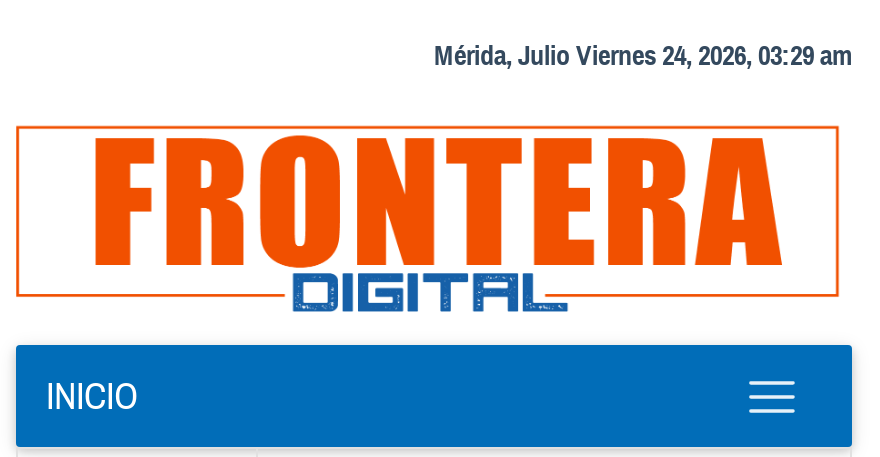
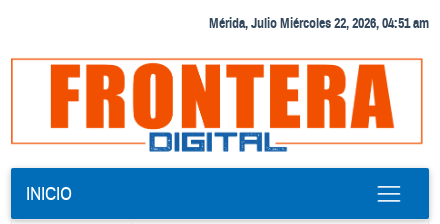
[434,39,852,73] Mérida, Julio Viernes 24, 2026, 03:29 am -> [209,15,429,32] Mérida, Julio Miércoles 22, 2026, 04:51 am

